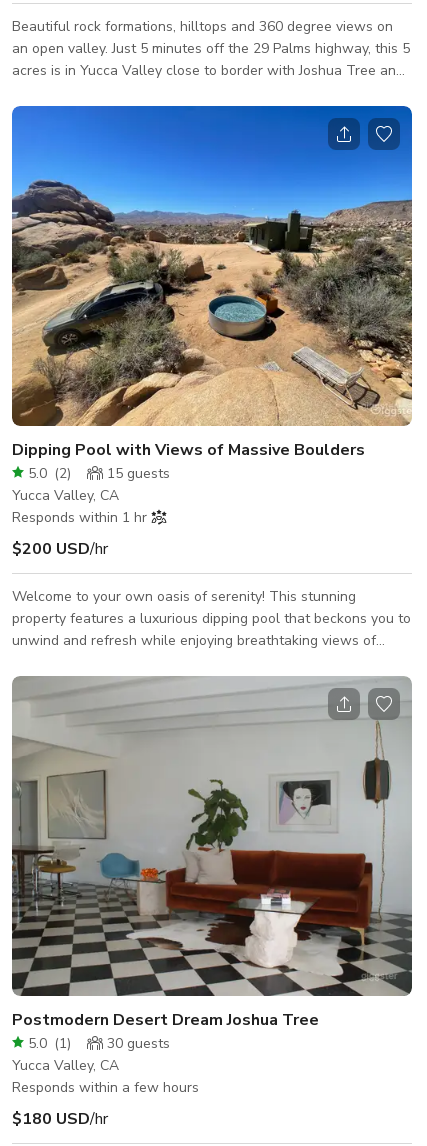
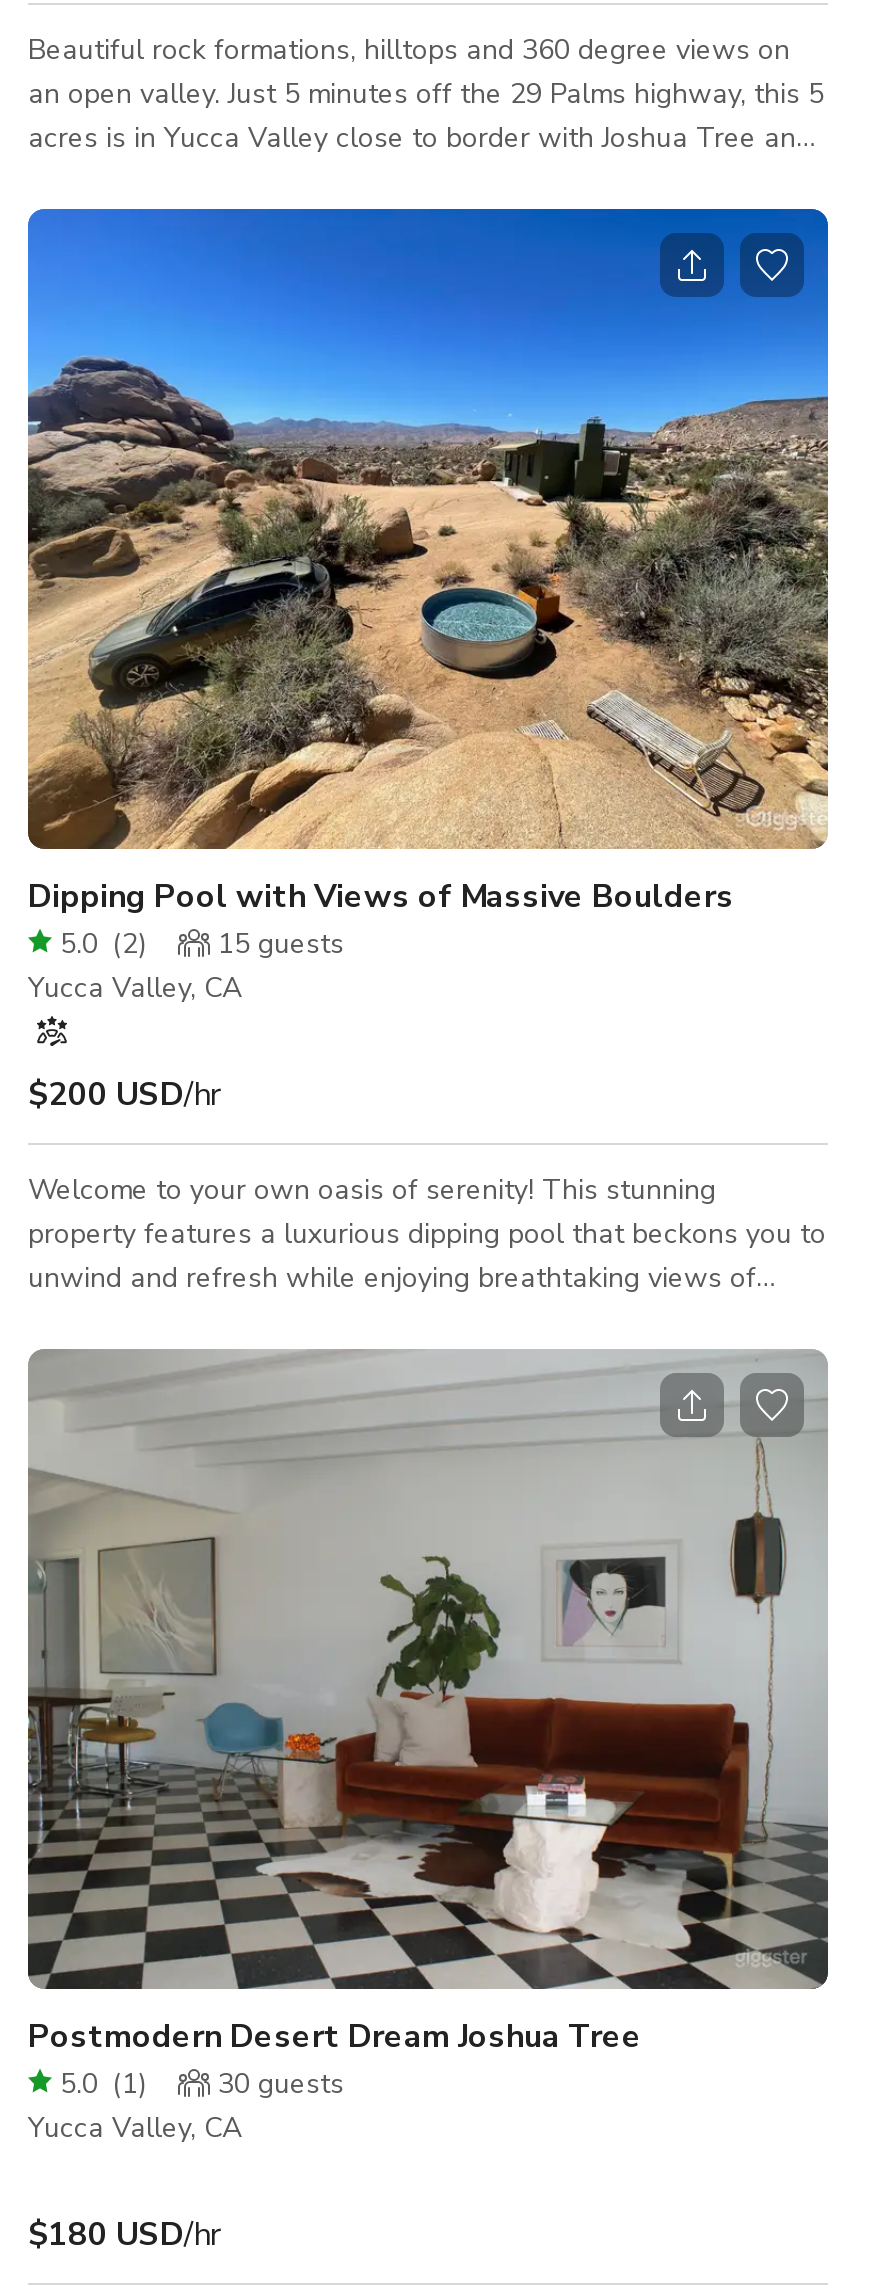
[12,508,147,527] Responds within 1 hr -> none
[12,1078,199,1097] Responds within a few hours -> none

